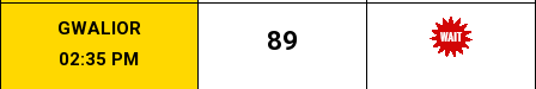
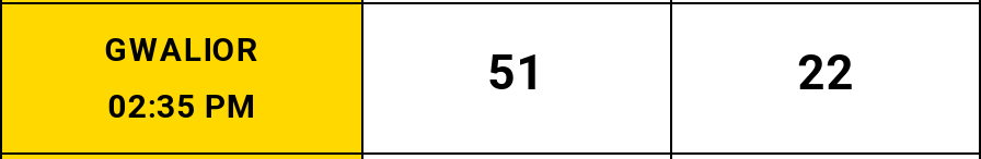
[267,26,298,56] 89 -> [488,46,854,100] 51 | 22

